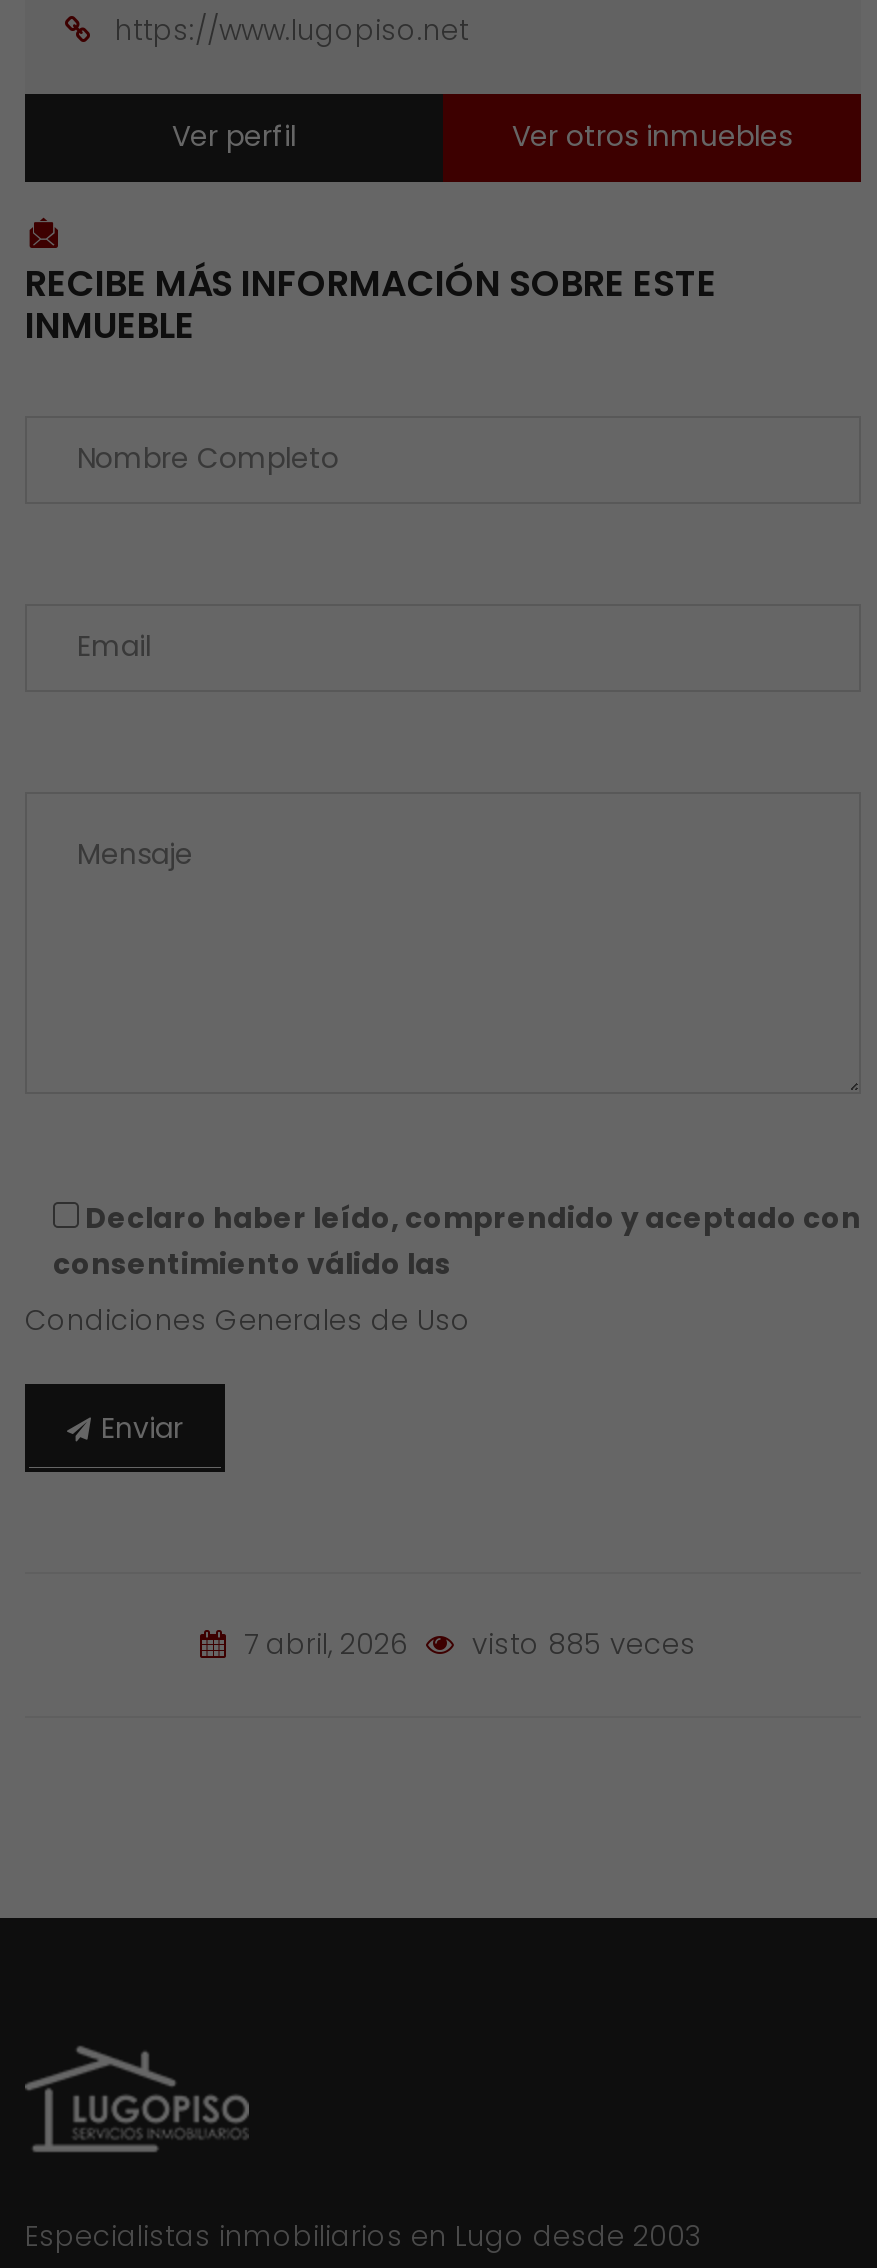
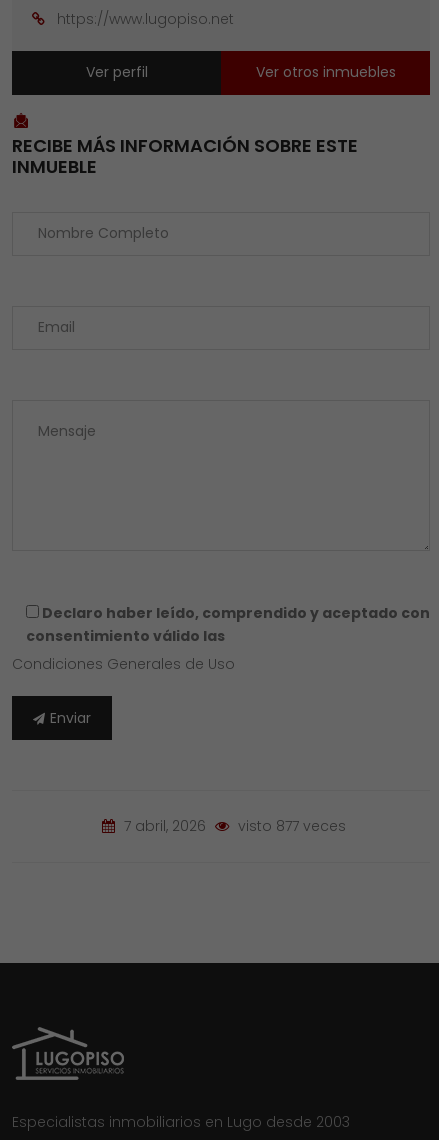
[236,1623,696,1663] 7 abril, 2026 visto 885 veces -> [119,815,345,835] 7 abril, 2026 visto 877 veces

